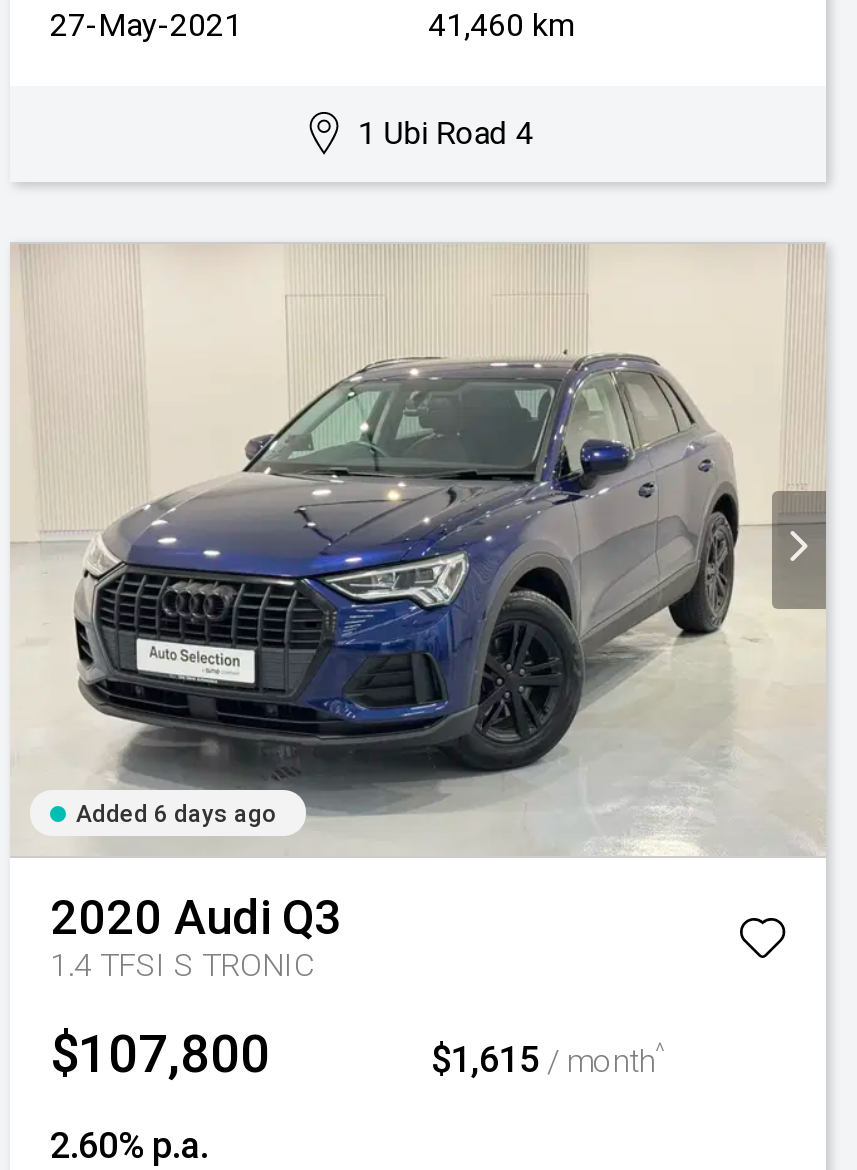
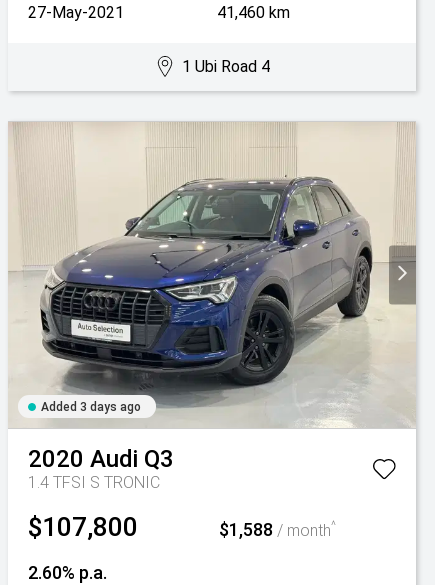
[76,800,276,828] Added 6 days ago -> [41,400,141,414] Added 3 days ago
[431,1038,665,1080] $1,615 / month^ -> [218,519,335,540] $1,588 / month^

